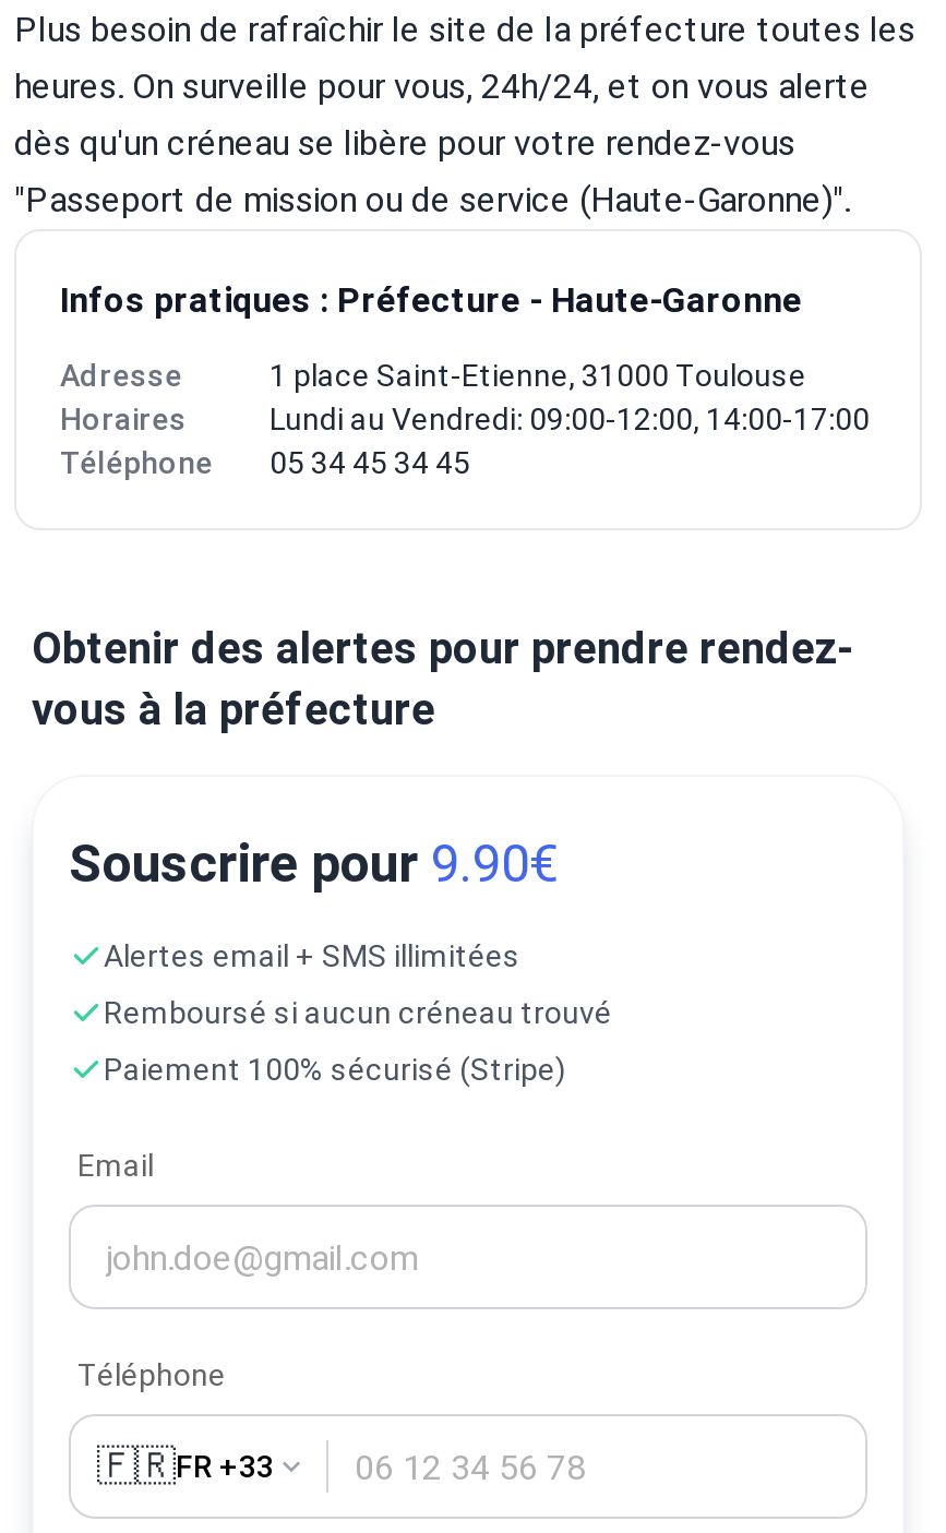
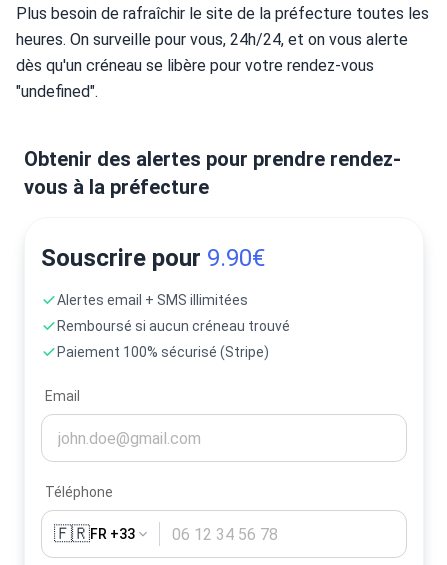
[14,179,870,480] "Passeport de mission ou de service (Haute-Garonne)". | Infos pratiques : Préfecture - Haute-Garonne | Adresse | 1 place Saint-Etienne, 31000 Toulouse | Horaires | Lundi au Vendredi: 09:00-12:00, 14:00-17:00 | Téléphone | 05 34 45 34 45 -> [16,82,98,101] "undefined".

